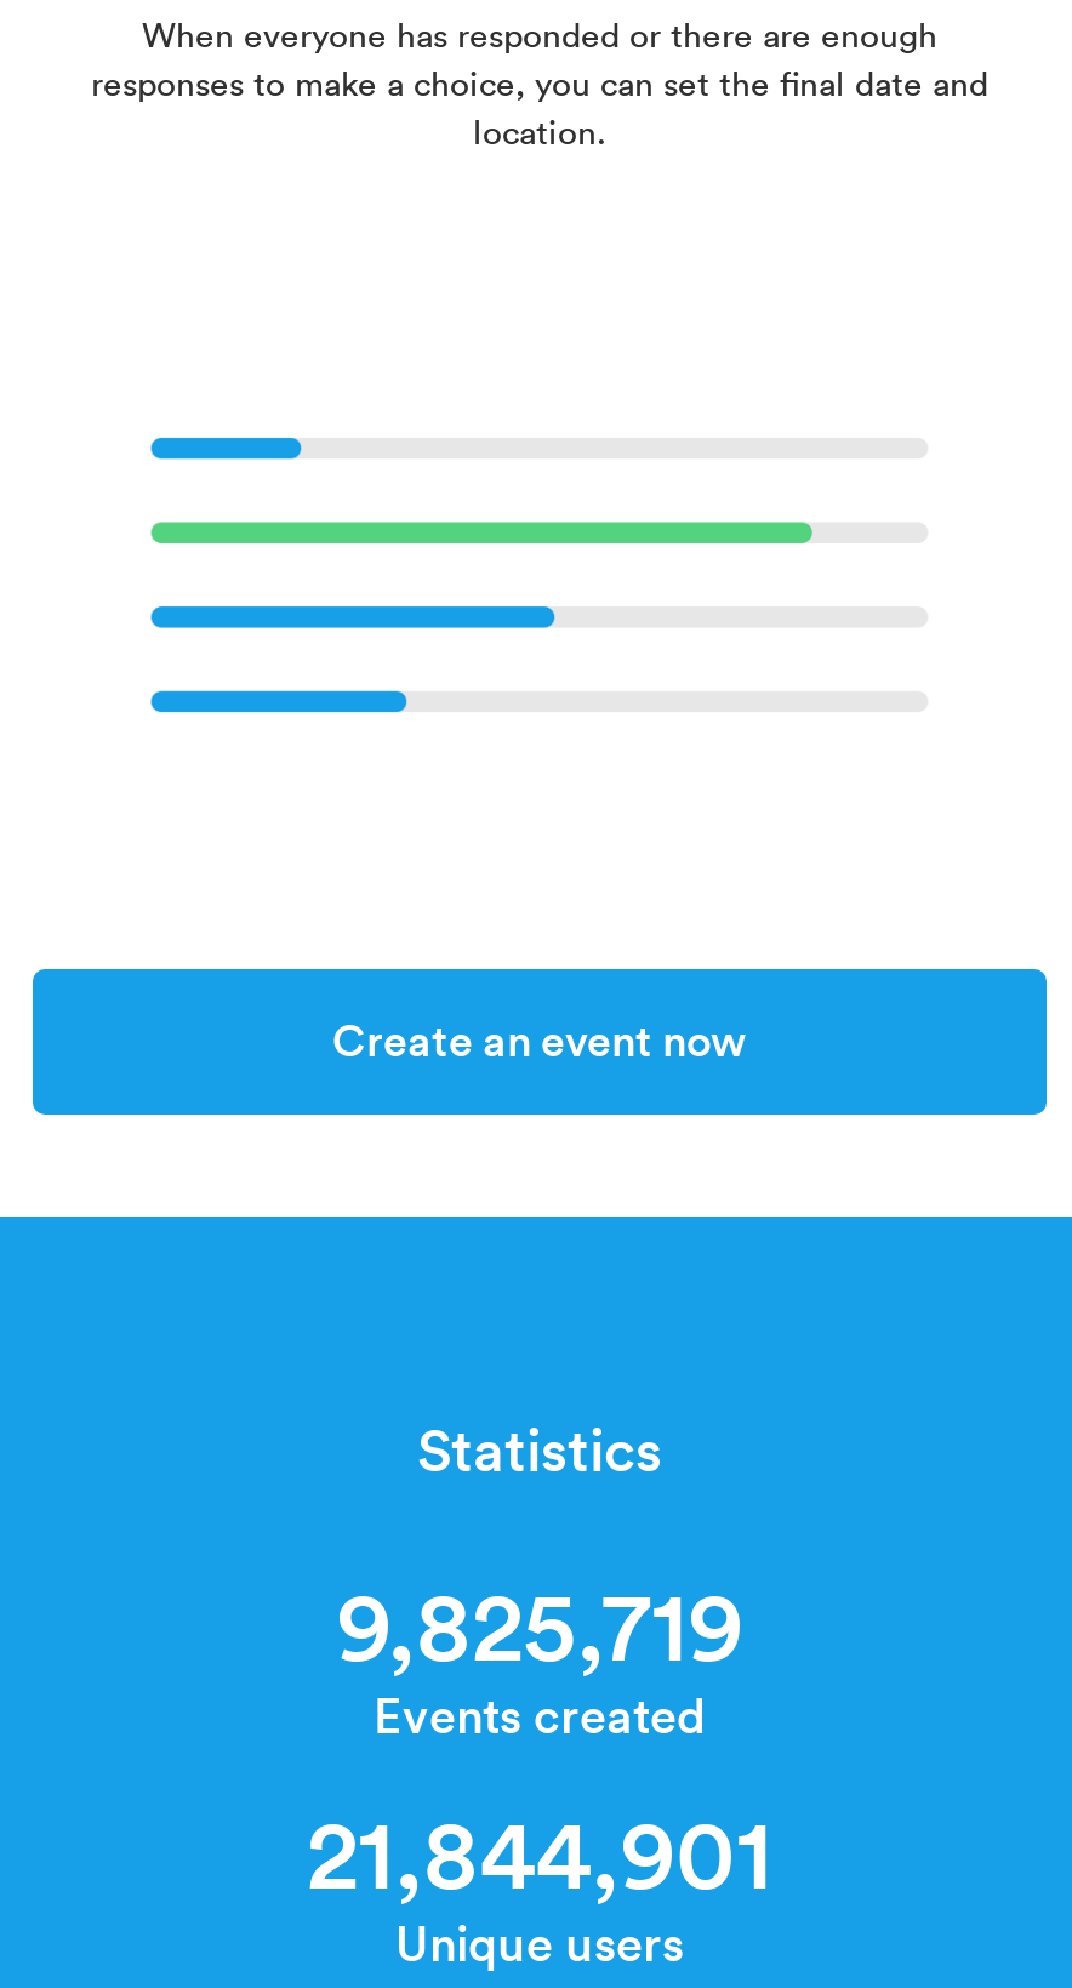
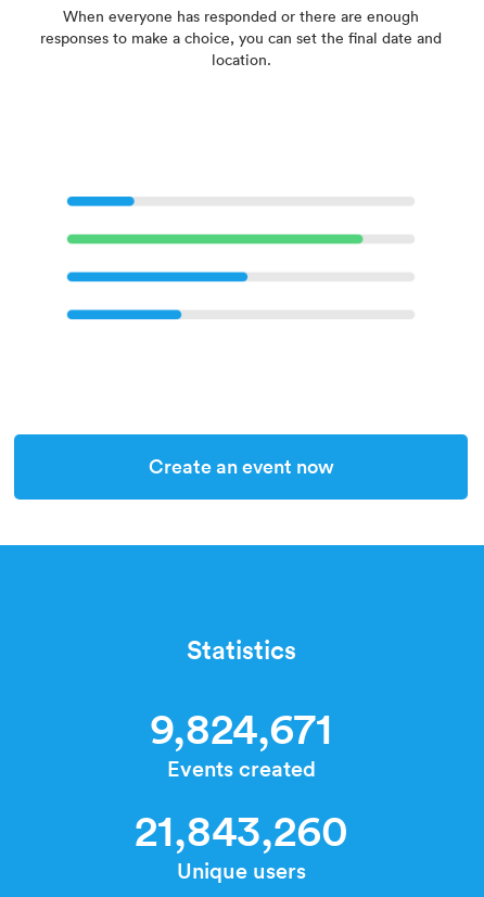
[336,1559,743,1683] 9,825,719 -> [150,699,332,754] 9,824,671
[307,1787,772,1911] 21,844,901 -> [134,801,348,856] 21,843,260

